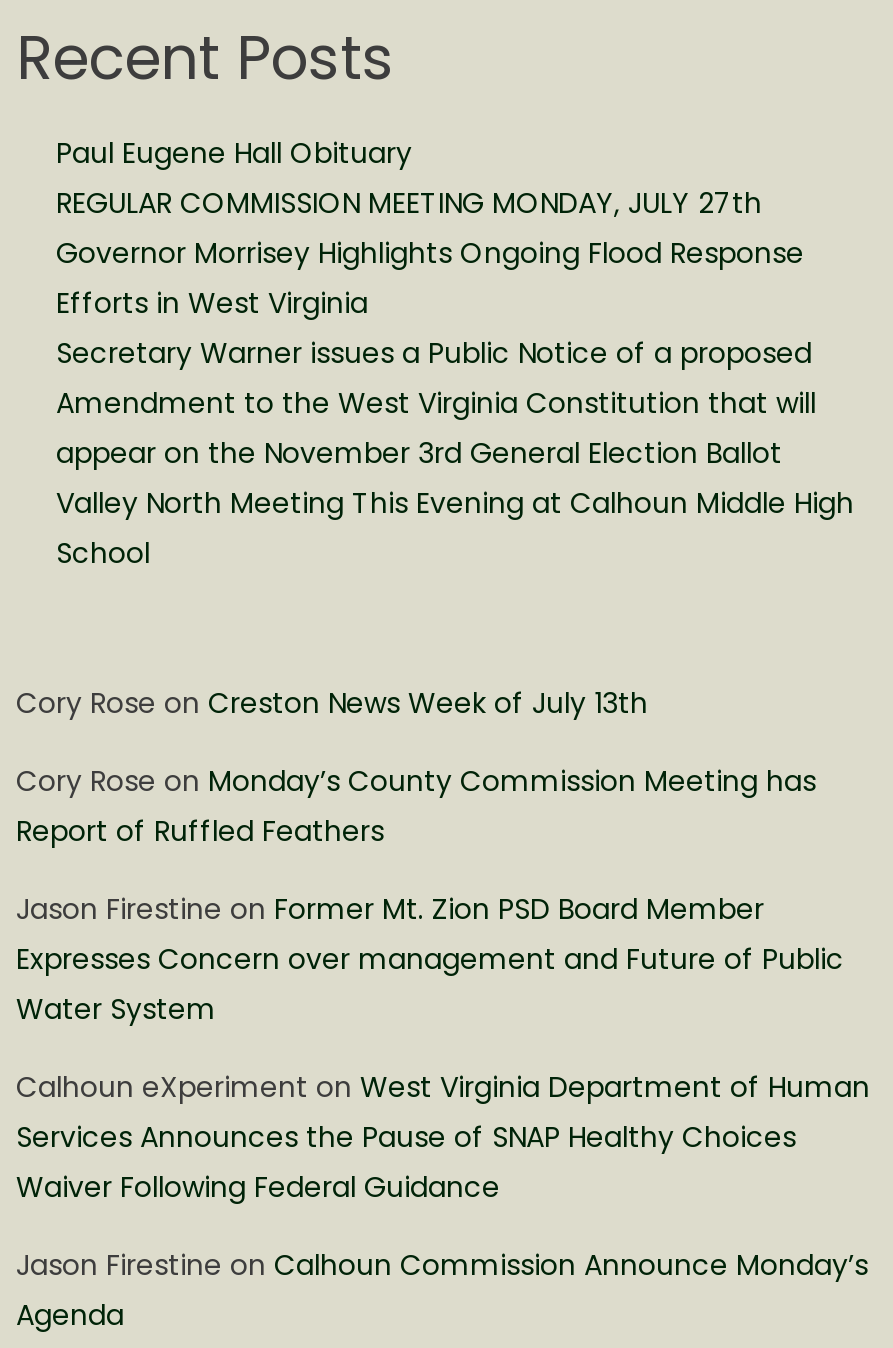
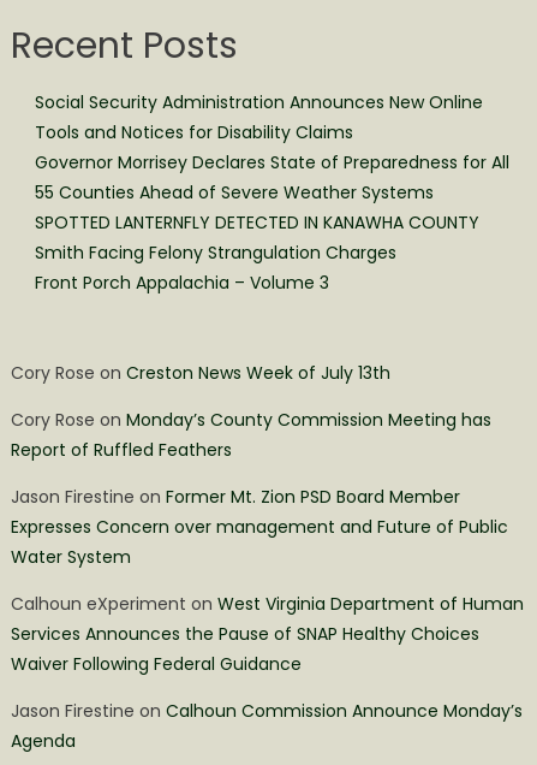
[56,133,854,573] Paul Eugene Hall Obituary | REGULAR COMMISSION MEETING MONDAY, JULY 27th | Governor Morrisey Highlights Ongoing Flood Response | Efforts in West Virginia | Secretary Warner issues a Public Notice of a proposed | Amendment to the West Virginia Constitution that will | appear on the November 3rd General Election Ballot | Valley North Meeting This Evening at Calhoun Middle High | School -> [35,90,509,295] Social Security Administration Announces New Online | Tools and Notices for Disability Claims | Governor Morrisey Declares State of Preparedness for All | 55 Counties Ahead of Severe Weather Systems | SPOTTED LANTERNFLY DETECTED IN KANAWHA COUNTY | Smith Facing Felony Strangulation Charges | Front Porch Appalachia – Volume 3

